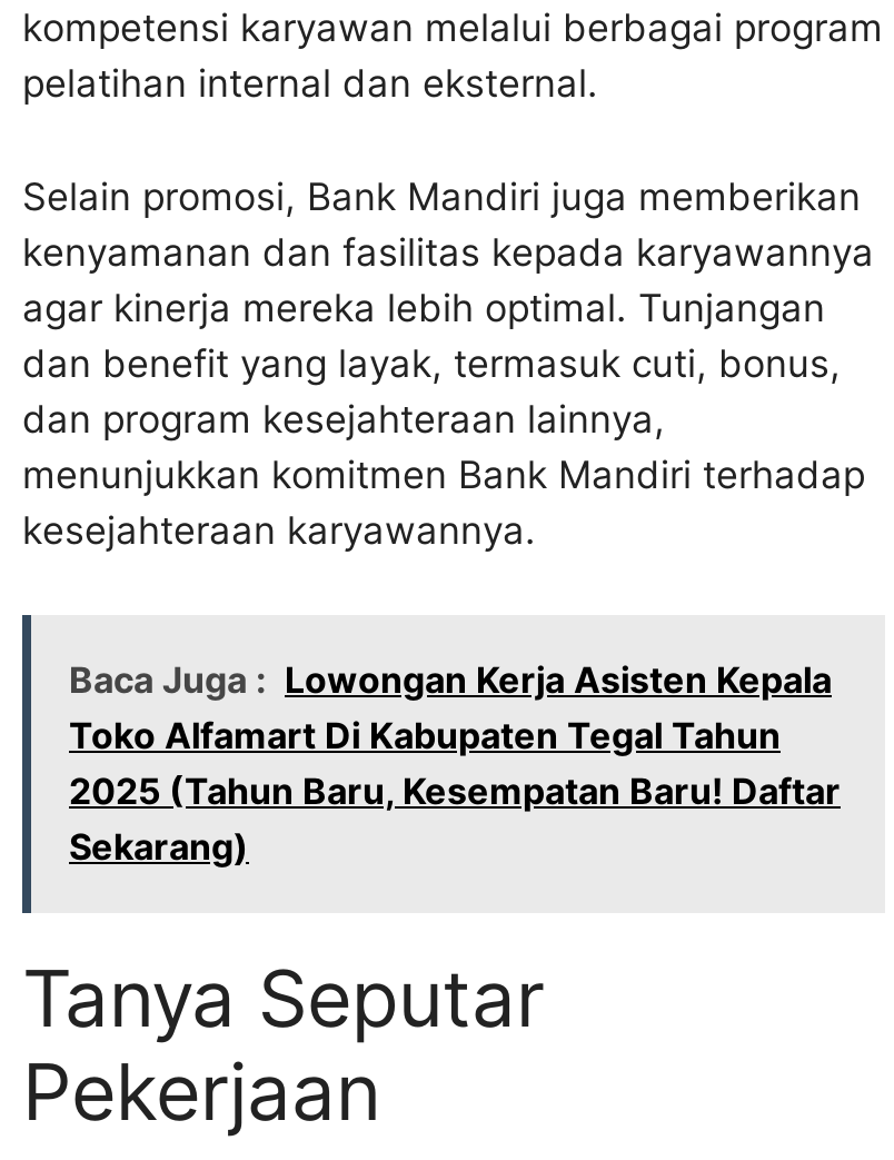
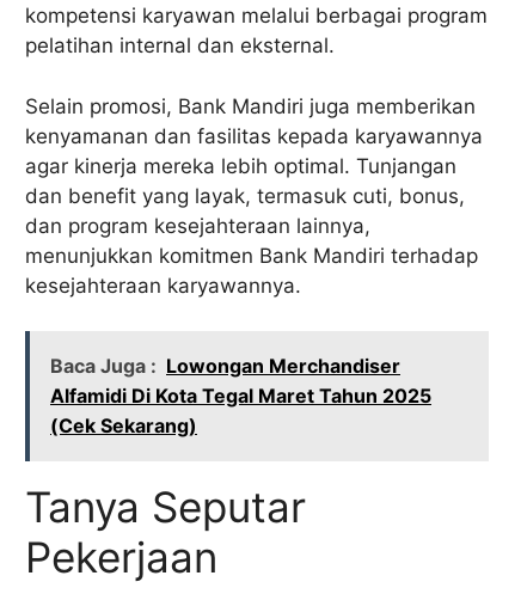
[69,659,841,870] Baca Juga : Lowongan Kerja Asisten Kepala | Toko Alfamart Di Kabupaten Tegal Tahun | 2025 (Tahun Baru, Kesempatan Baru! Daftar | Sekarang) -> [50,354,431,438] Baca Juga : Lowongan Merchandiser | Alfamidi Di Kota Tegal Maret Tahun 2025 | (Cek Sekarang)

